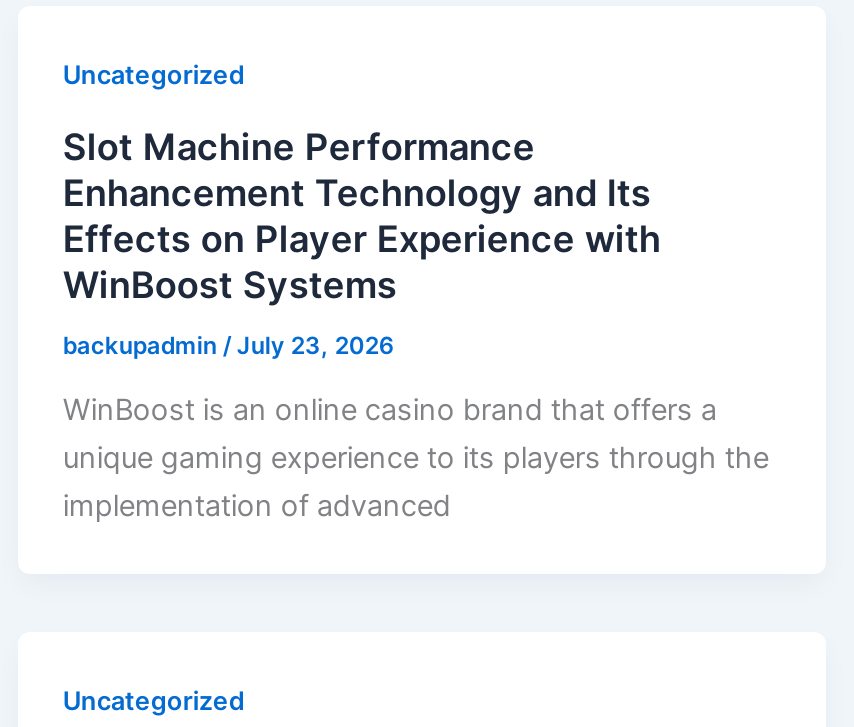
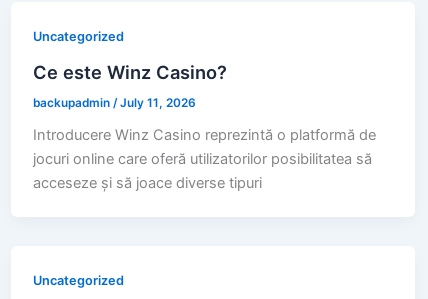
[63,123,661,305] Slot Machine Performance | Enhancement Technology and Its | Effects on Player Experience with | WinBoost Systems -> [33,61,227,83] Ce este Winz Casino?
[63,331,395,359] backupadmin / July 23, 2026 -> [33,96,196,110] backupadmin / July 11, 2026
[63,393,769,525] WinBoost is an online casino brand that offers a | unique gaming experience to its players through the | implementation of advanced -> [33,126,376,192] Introducere Winz Casino reprezintă o platformă de | jocuri online care oferă utilizatorilor posibilitatea să | acceseze și să joace diverse tipuri

